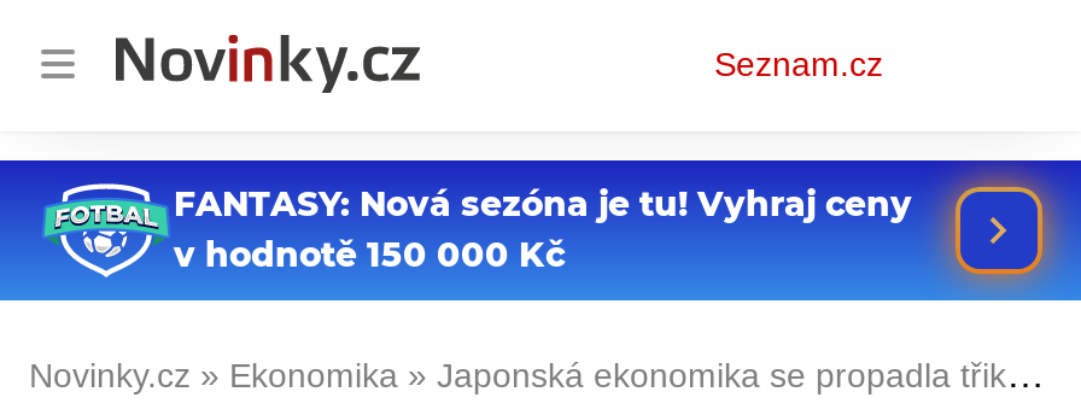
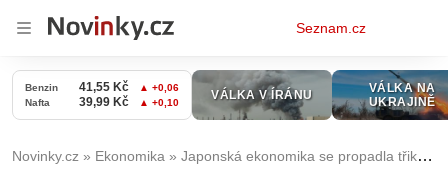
[7,158,1074,303] [image] -> [3,68,445,125] [image]

